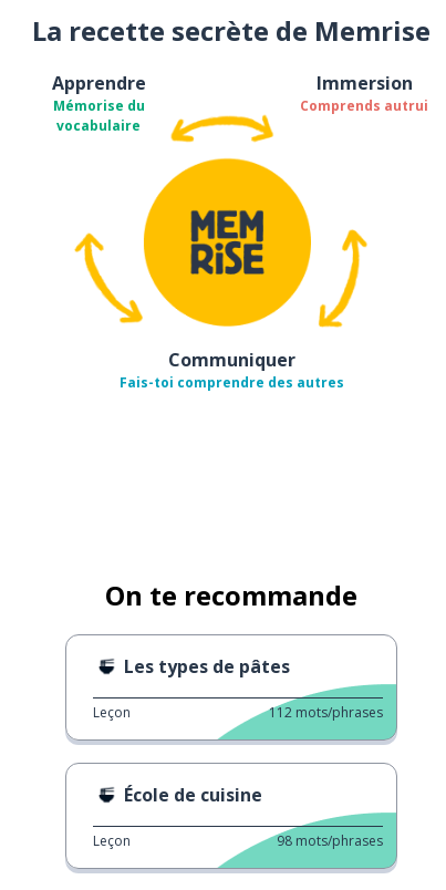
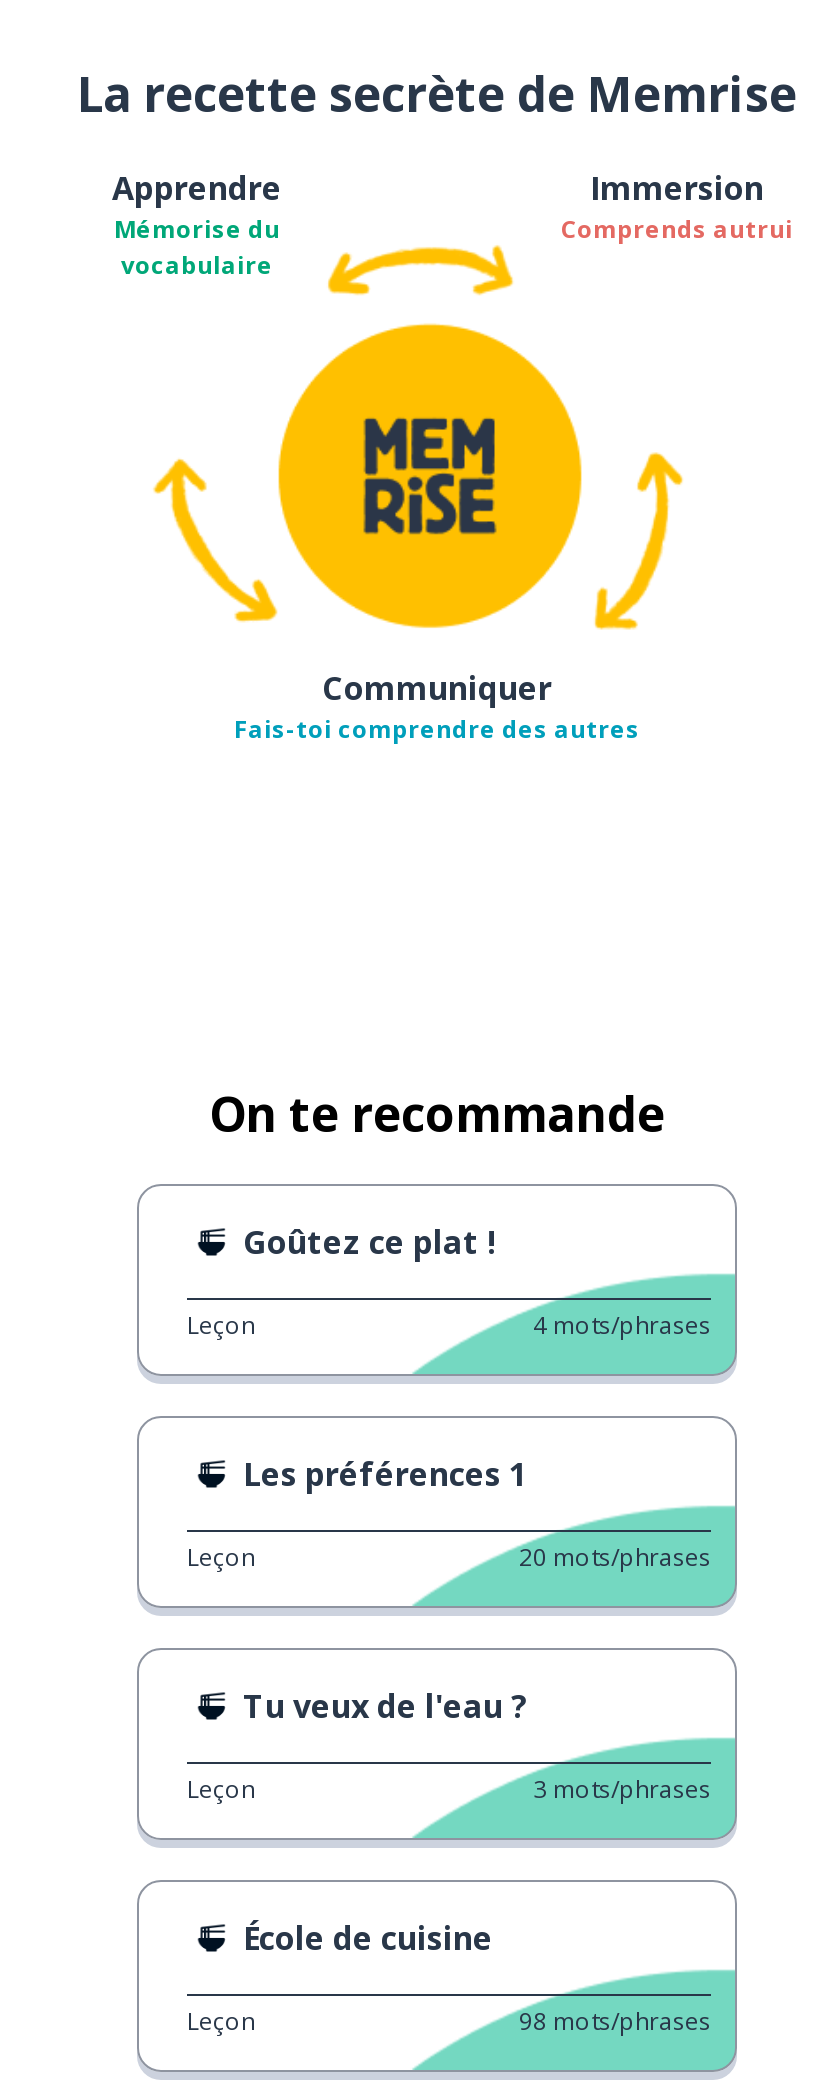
[124,654,290,678] Les types de pâtes -> [243,1220,497,1264] Goûtez ce plat !
[269,703,383,722] 112 mots/phrases -> [187,1308,711,1806] 4 mots/phrases | Les préférences 1 | Leçon | 20 mots/phrases | Tu veux de l'eau ? | Leçon | 3 mots/phrases

